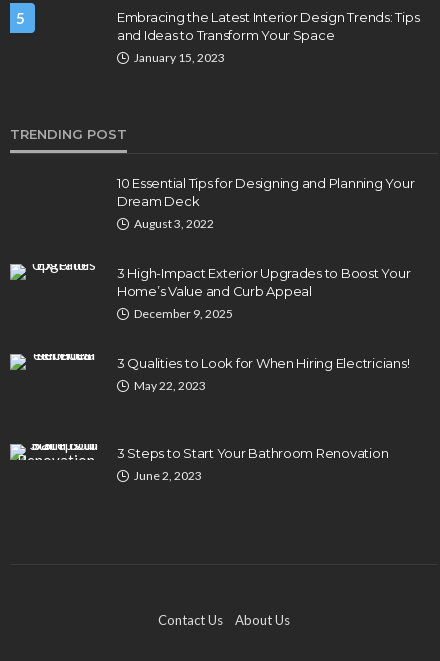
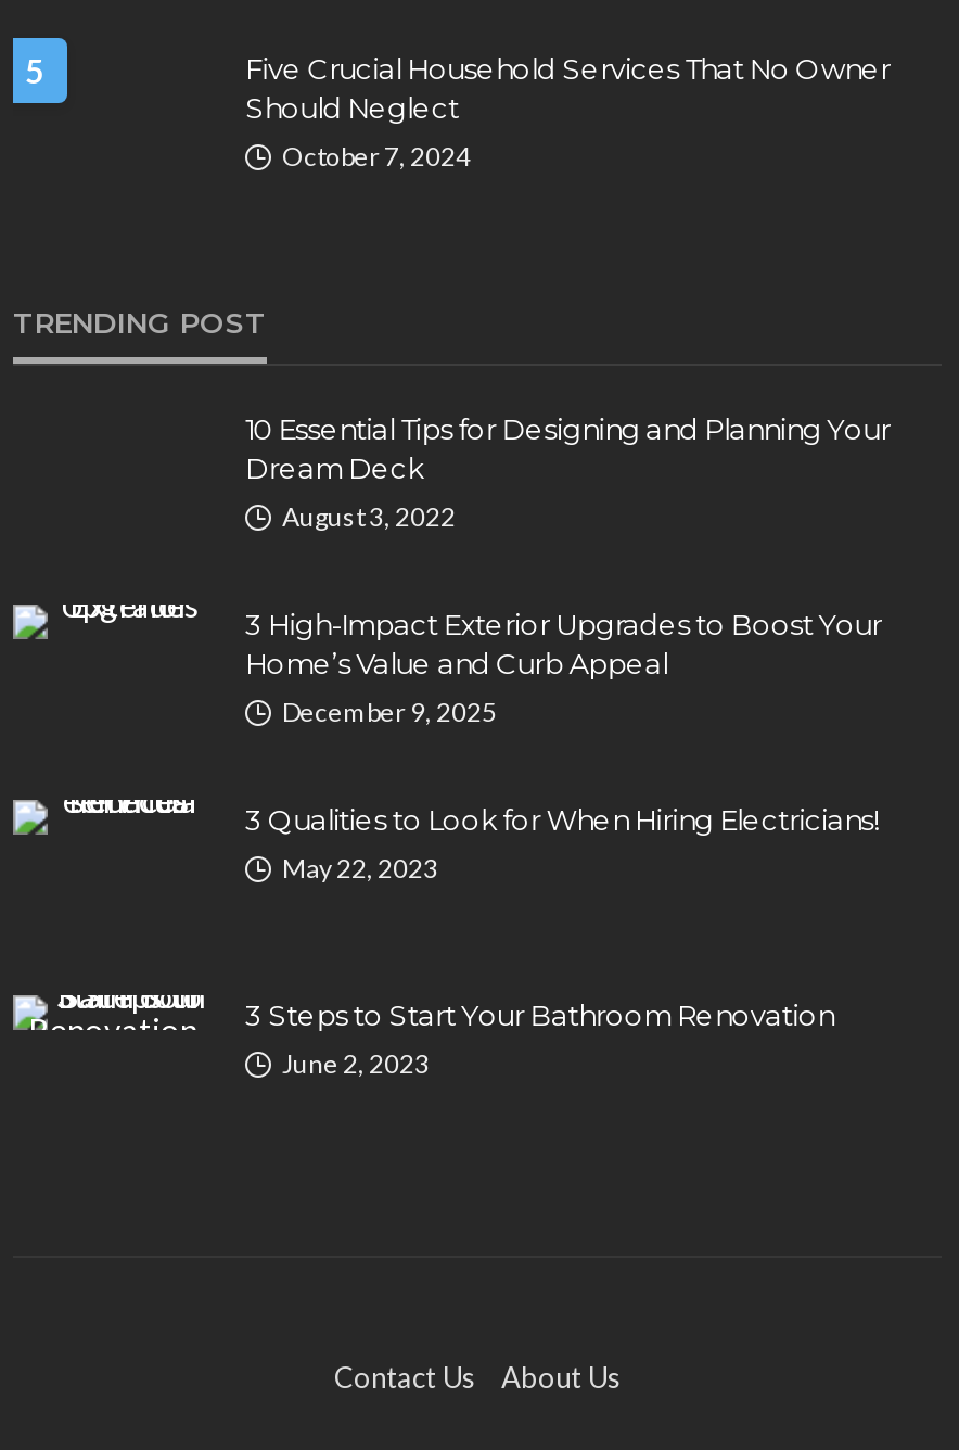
[117,9,419,65] Embracing the Latest Interior Design Trends: Tips | and Ideas to Transform Your Space | January 15, 2023 -> [245,51,890,172] Five Crucial Household Services That No Owner | Should Neglect | October 7, 2024

